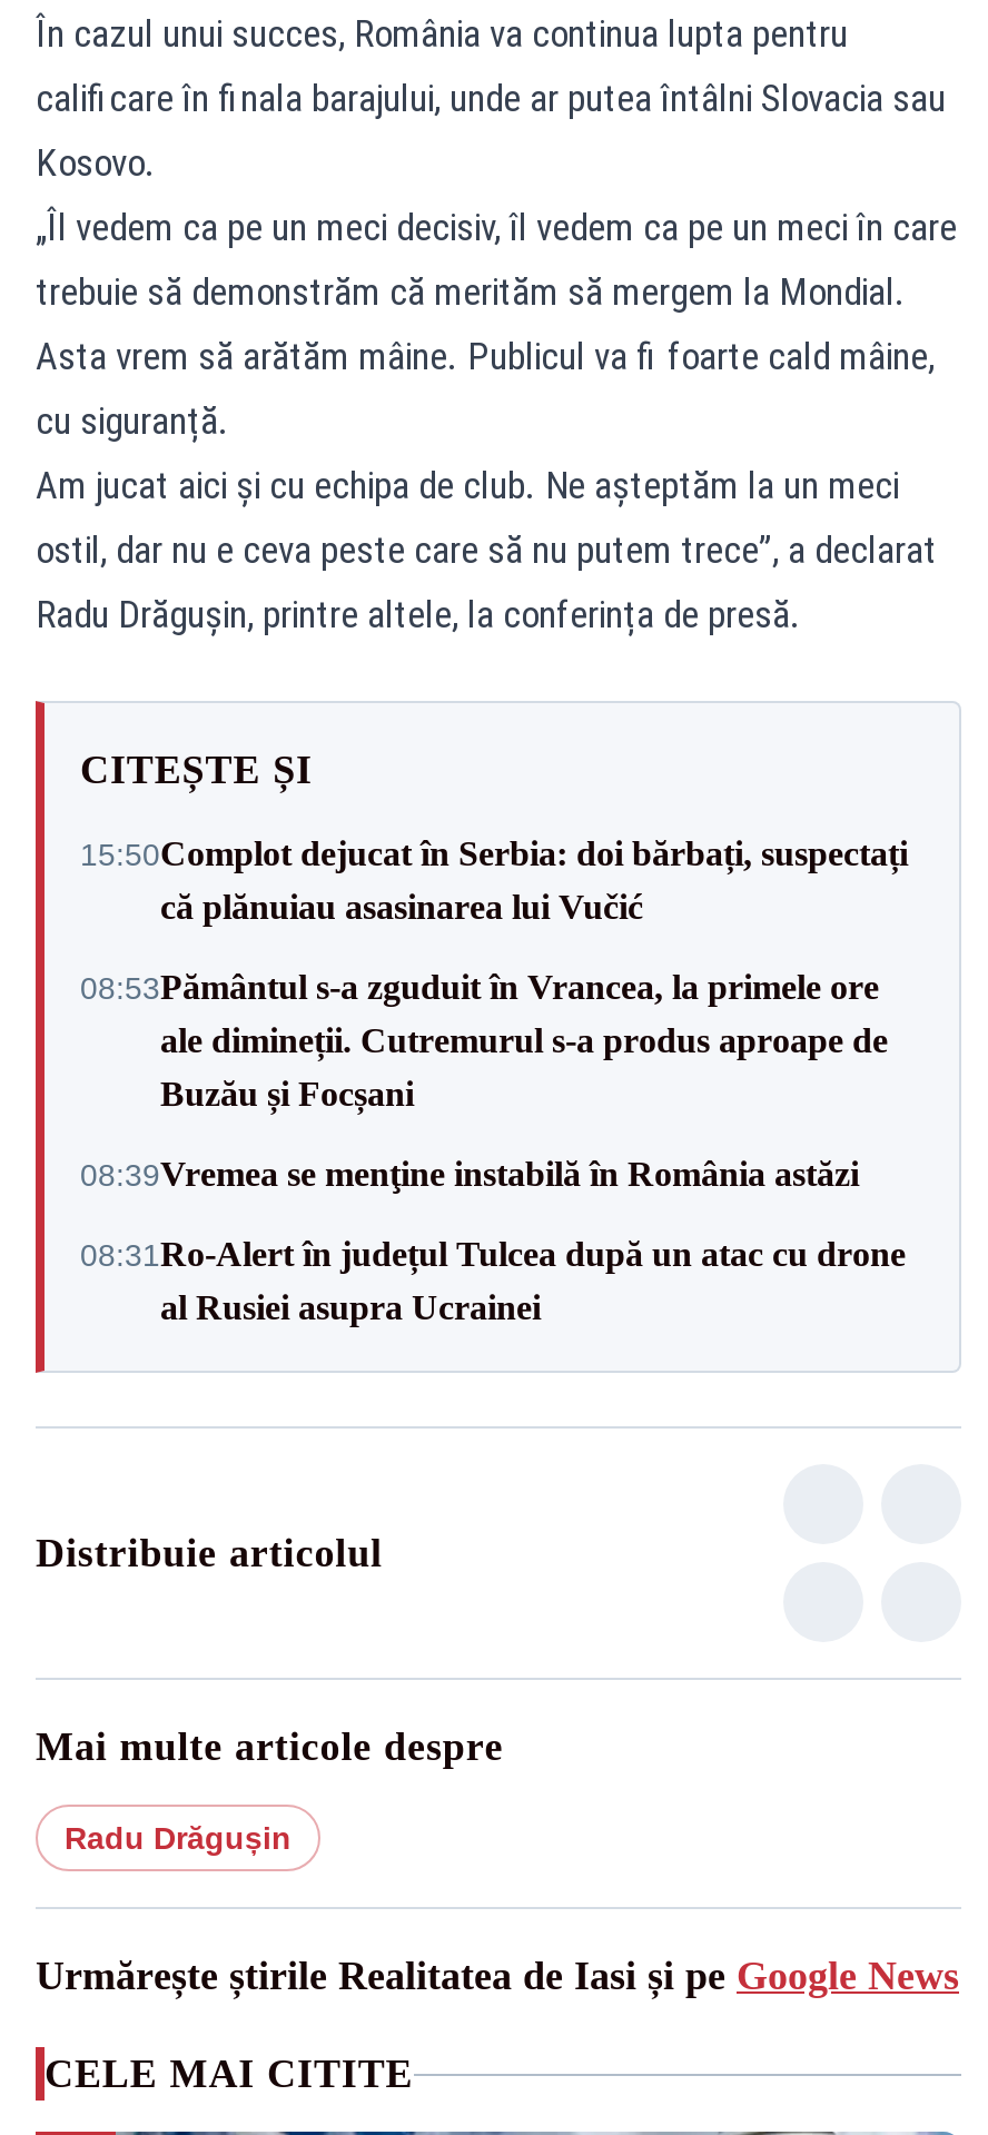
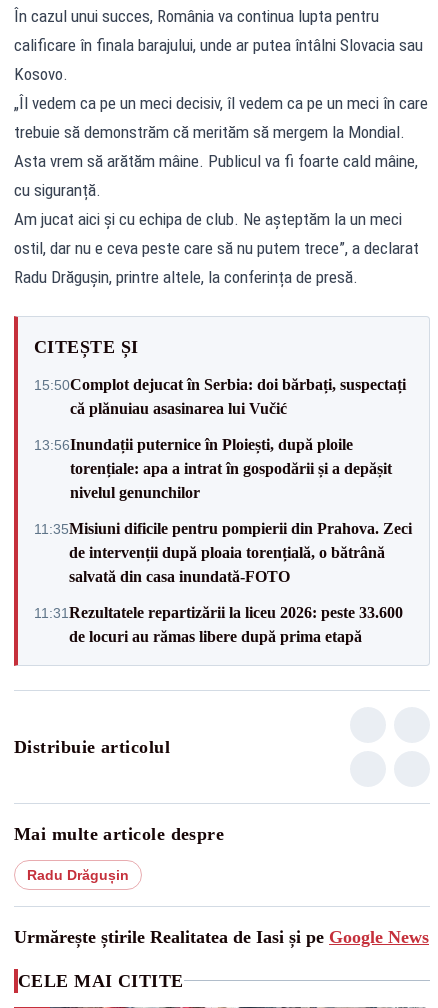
[80,968,888,1113] 08:53Pământul s-a zguduit în Vrancea, la primele ore | ale dimineții. Cutremurul s-a produs aproape de | Buzău și Focșani -> [34,435,392,500] 13:56Inundații puternice în Ploiești, după ploile | torențiale: apa a intrat în gospodării și a depășit | nivelul genunchilor
[80,1155,859,1193] 08:39Vremea se menţine instabilă în România astăzi -> [34,519,412,584] 11:35Misiuni dificile pentru pompierii din Prahova. Zeci | de intervenții după ploaia torențială, o bătrână | salvată din casa inundată-FOTO
[80,1235,906,1326] 08:31Ro-Alert în județul Tulcea după un atac cu drone | al Rusiei asupra Ucrainei -> [34,603,403,644] 11:31Rezultatele repartizării la liceu 2026: peste 33.600 | de locuri au rămas libere după prima etapă

